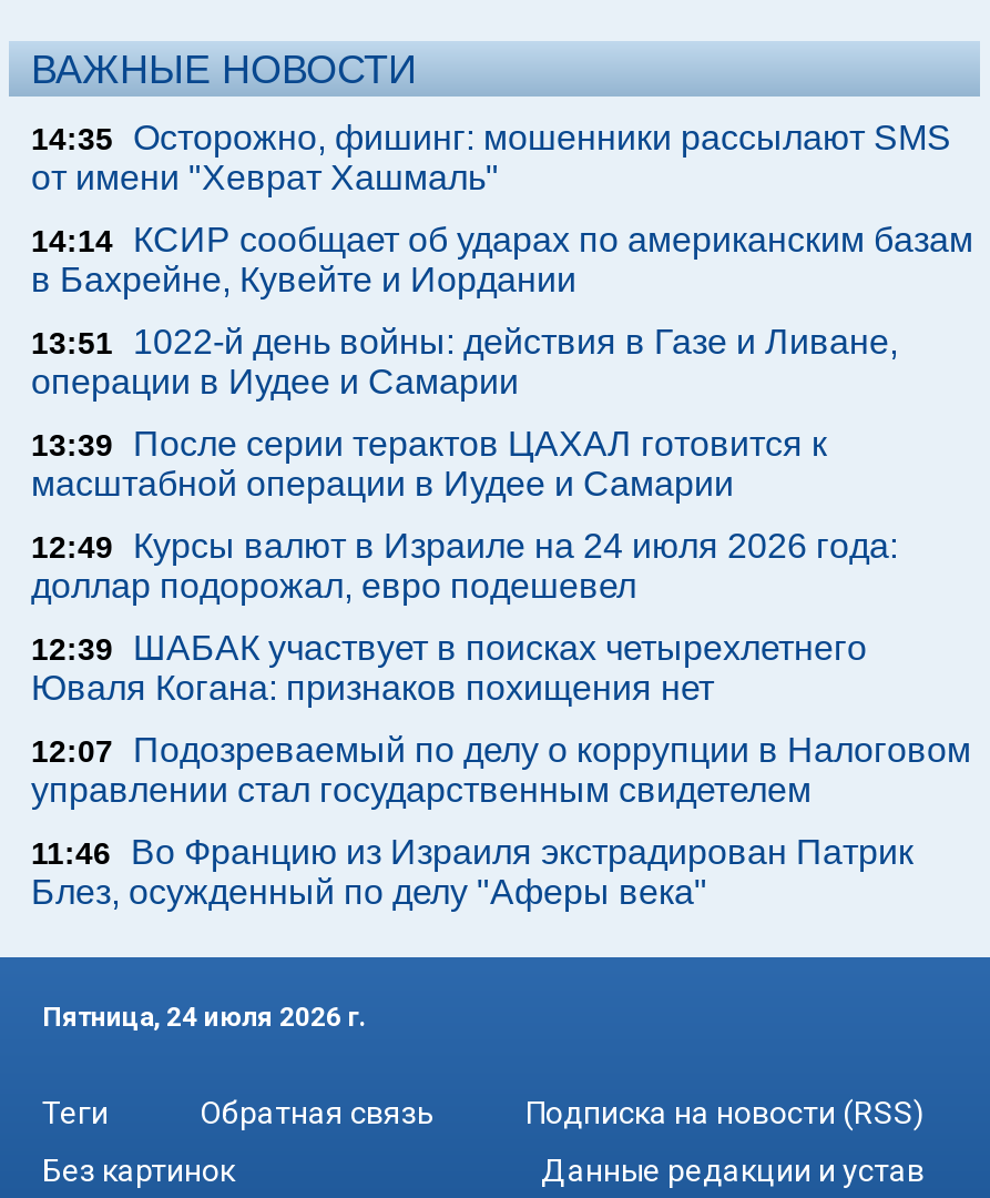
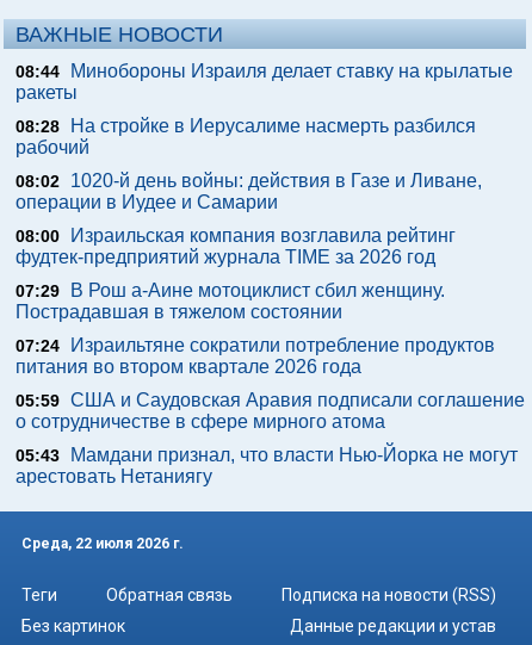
[31,120,951,197] 14:35 Осторожно, фишинг: мошенники рассылают SMS | от имени "Хеврат Хашмаль" -> [16,61,513,103] 08:44 Минобороны Израиля делает ставку на крылатые | ракеты
[31,222,973,299] 14:14 КСИР сообщает об ударах по американским базам | в Бахрейне, Кувейте и Иордании -> [16,116,476,158] 08:28 На стройке в Иерусалиме насмерть разбился | рабочий
[31,324,898,361] 13:51 1022-й день войны: действия в Газе и Ливане, -> [16,171,482,191] 08:02 1020-й день войны: действия в Газе и Ливане,
[31,426,827,503] 13:39 После серии терактов ЦАХАЛ готовится к | масштабной операции в Иудее и Самарии -> [16,226,456,268] 08:00 Израильская компания возглавила рейтинг | фудтек-предприятий журнала TIME за 2026 год
[31,528,898,605] 12:49 Курсы валют в Израиле на 24 июля 2026 года: | доллар подорожал, евро подешевел -> [16,281,445,322] 07:29 В Рош а-Аине мотоциклист сбил женщину. | Пострадавшая в тяжелом состоянии
[31,630,867,707] 12:39 ШАБАК участвует в поисках четырехлетнего | Юваля Когана: признаков похищения нет -> [16,335,495,377] 07:24 Израильтяне сократили потребление продуктов | питания во втором квартале 2026 года
[31,732,971,810] 12:07 Подозреваемый по делу о коррупции в Налоговом | управлении стал государственным свидетелем -> [16,390,525,432] 05:59 США и Саудовская Аравия подписали соглашение | о сотрудничестве в сфере мирного атома
[31,834,914,912] 11:46 Во Францию из Израиля экстрадирован Патрик | Блез, осужденный по делу "Аферы века" -> [16,445,518,487] 05:43 Мамдани признал, что власти Нью-Йорка не могут | арестовать Нетаниягу
[42,1003,368,1034] Пятница, 24 июля 2026 г. -> [21,536,184,552] Среда, 22 июля 2026 г.

